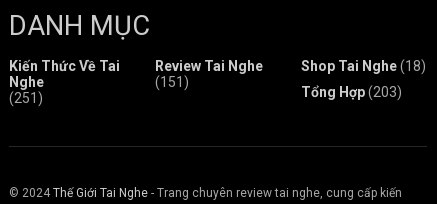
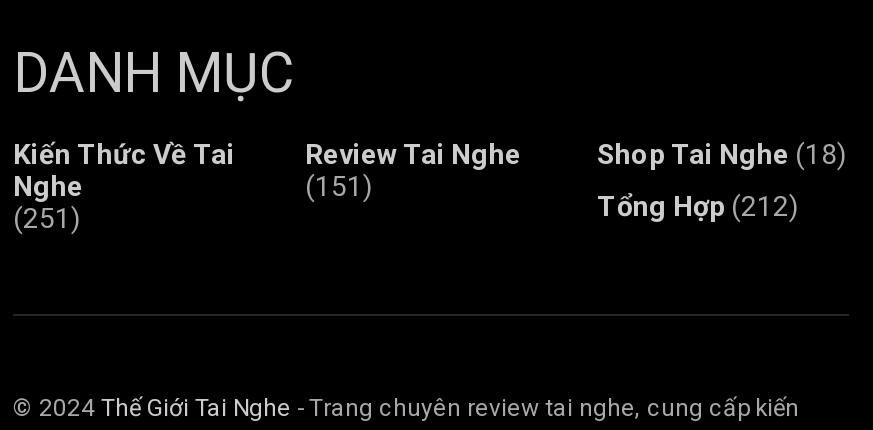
[301,83,402,99] Tổng Hợp (203) -> [597,189,799,221] Tổng Hợp (212)

